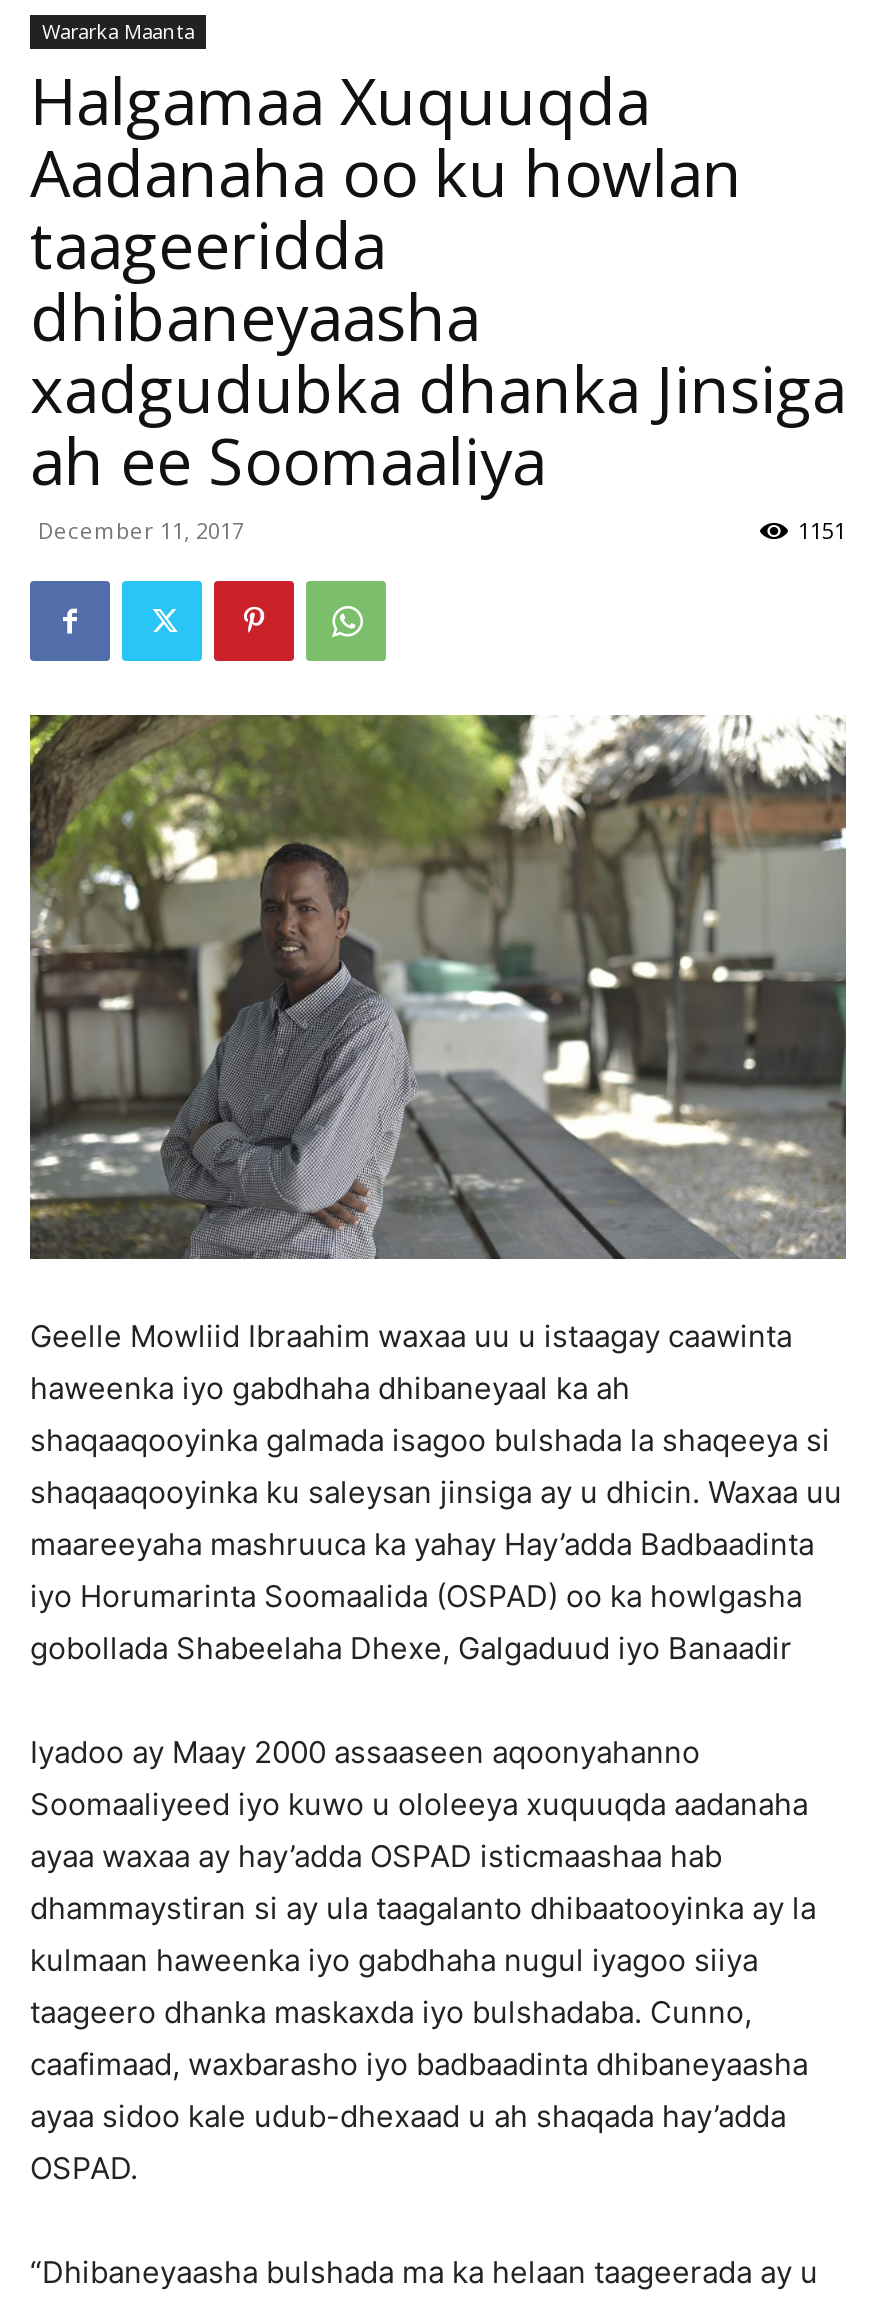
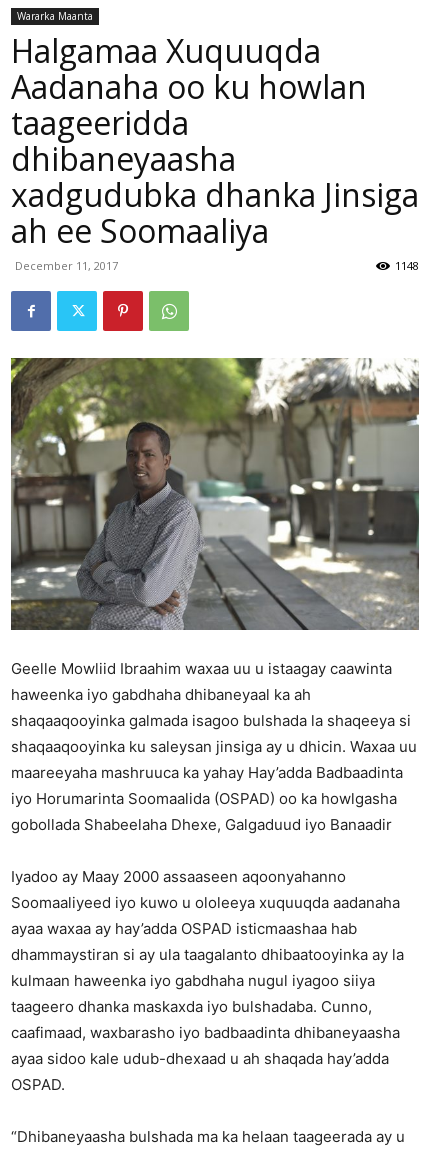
[798,515,846,545] 1151 -> [395,258,419,273] 1148

